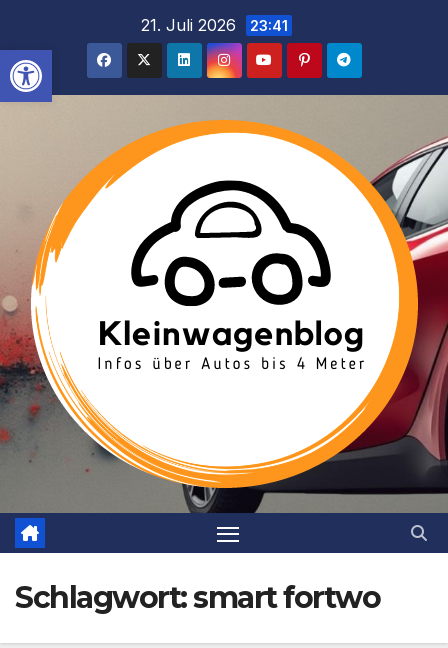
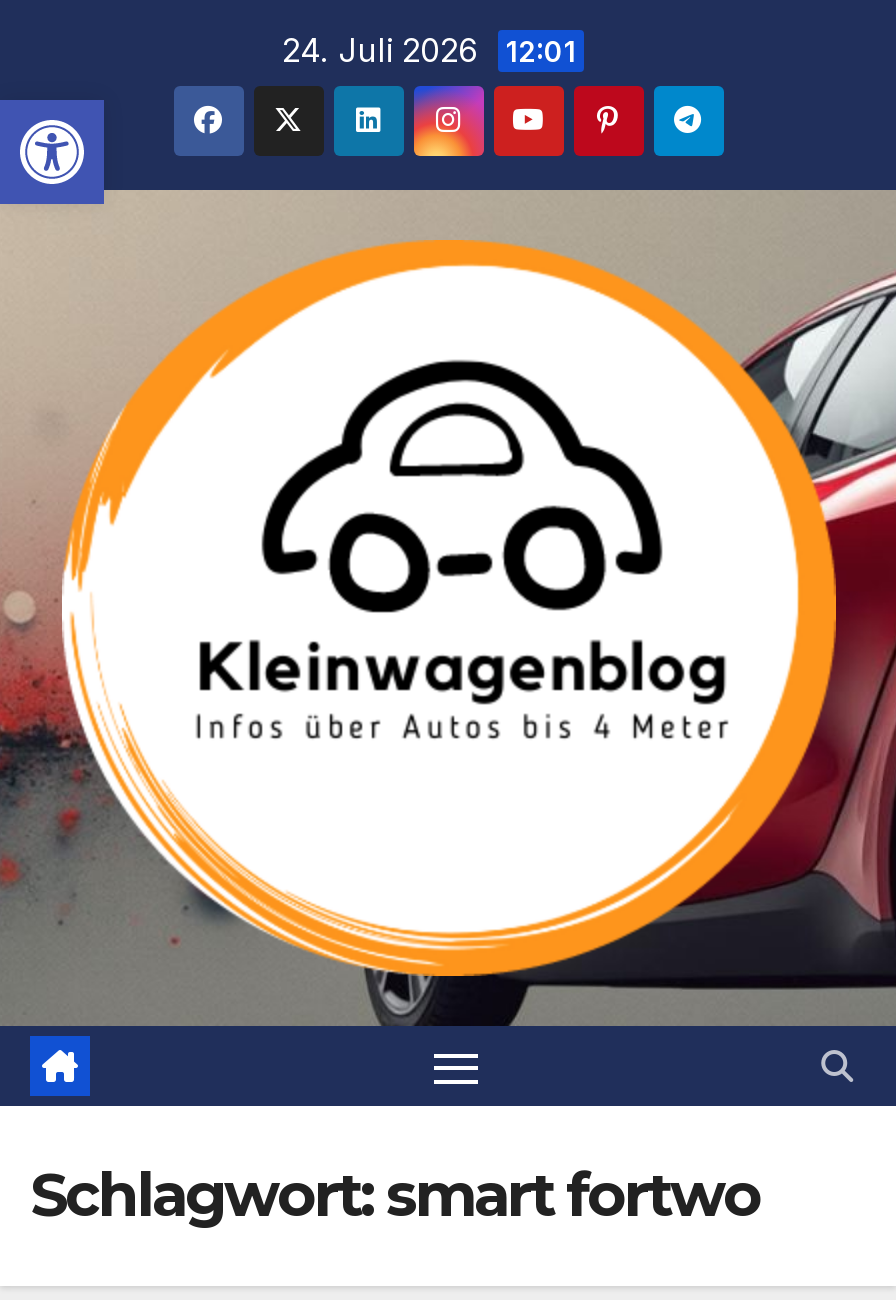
[141,15,288,35] 21. Juli 2026 23:41 -> [282,30,576,70] 24. Juli 2026 12:01

